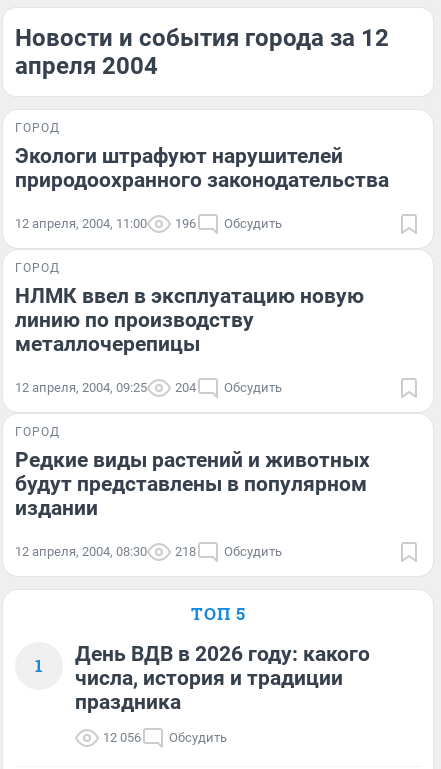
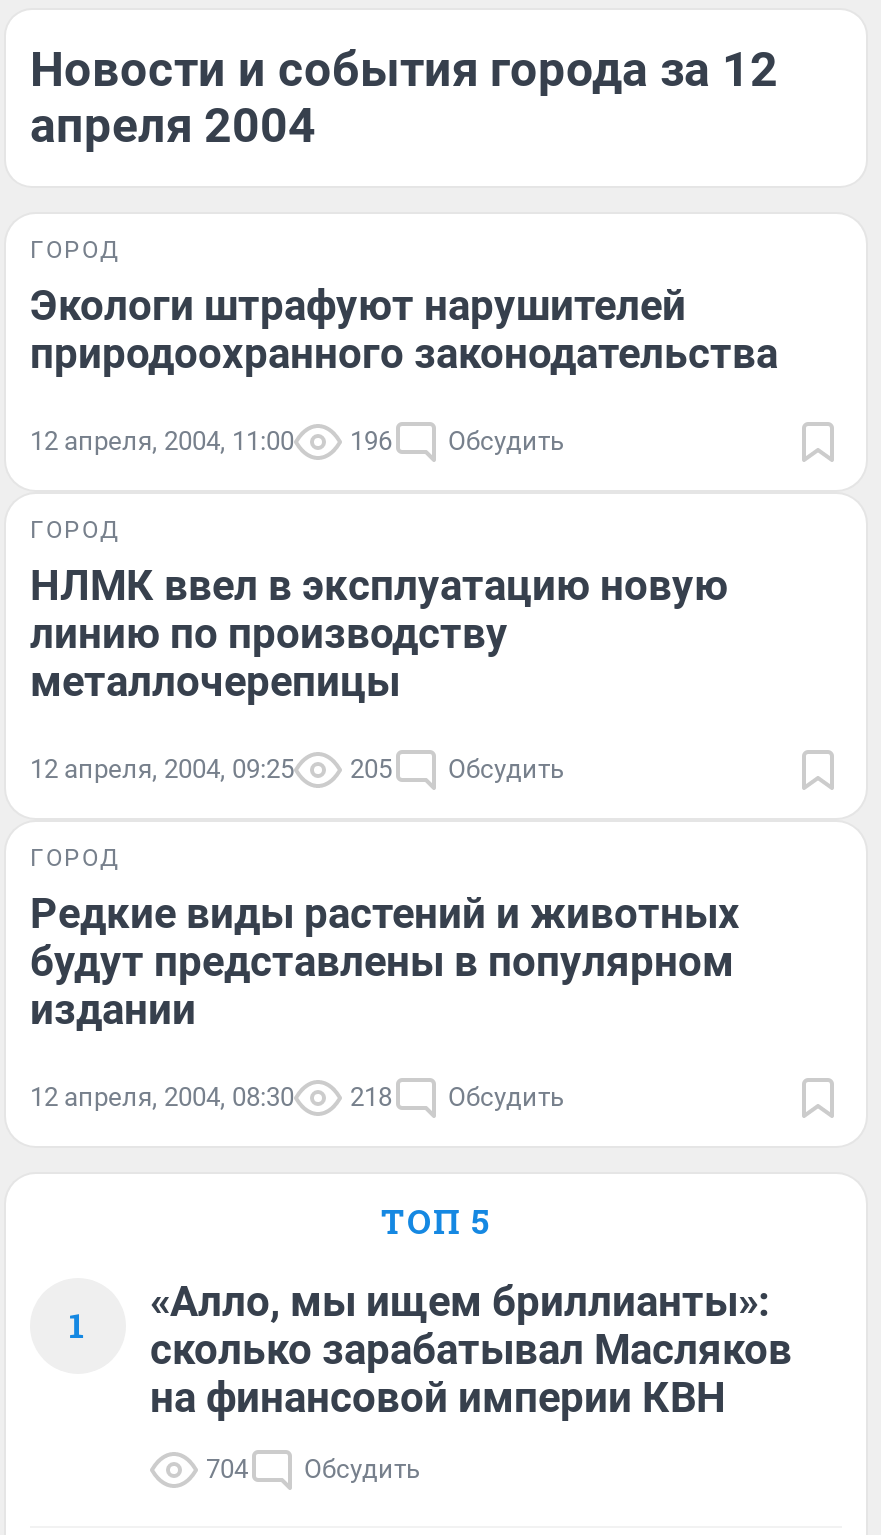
[15,380,282,395] 12 апреля, 2004, 09:25 204 Обсудить -> [30,754,564,784] 12 апреля, 2004, 09:25 205 Обсудить
[75,642,370,714] День ВДВ в 2026 году: какого | числа, история и традиции | праздника -> [150,1278,792,1422] «Алло, мы ищем бриллианты»: | сколько зарабатывал Масляков | на финансовой империи КВН
[103,730,227,745] 12 056 Обсудить -> [206,1454,420,1484] 704 Обсудить

